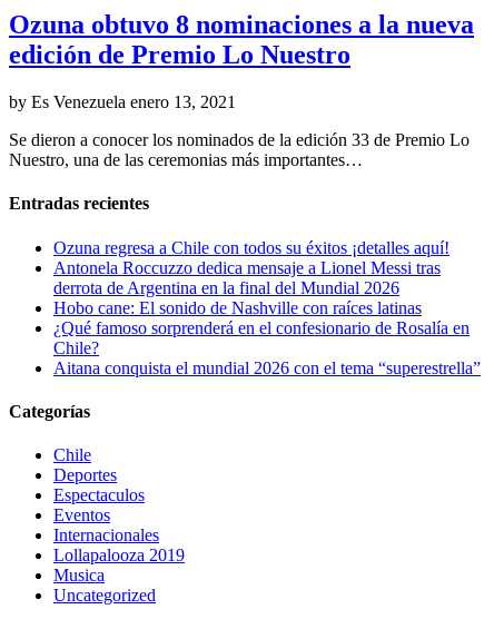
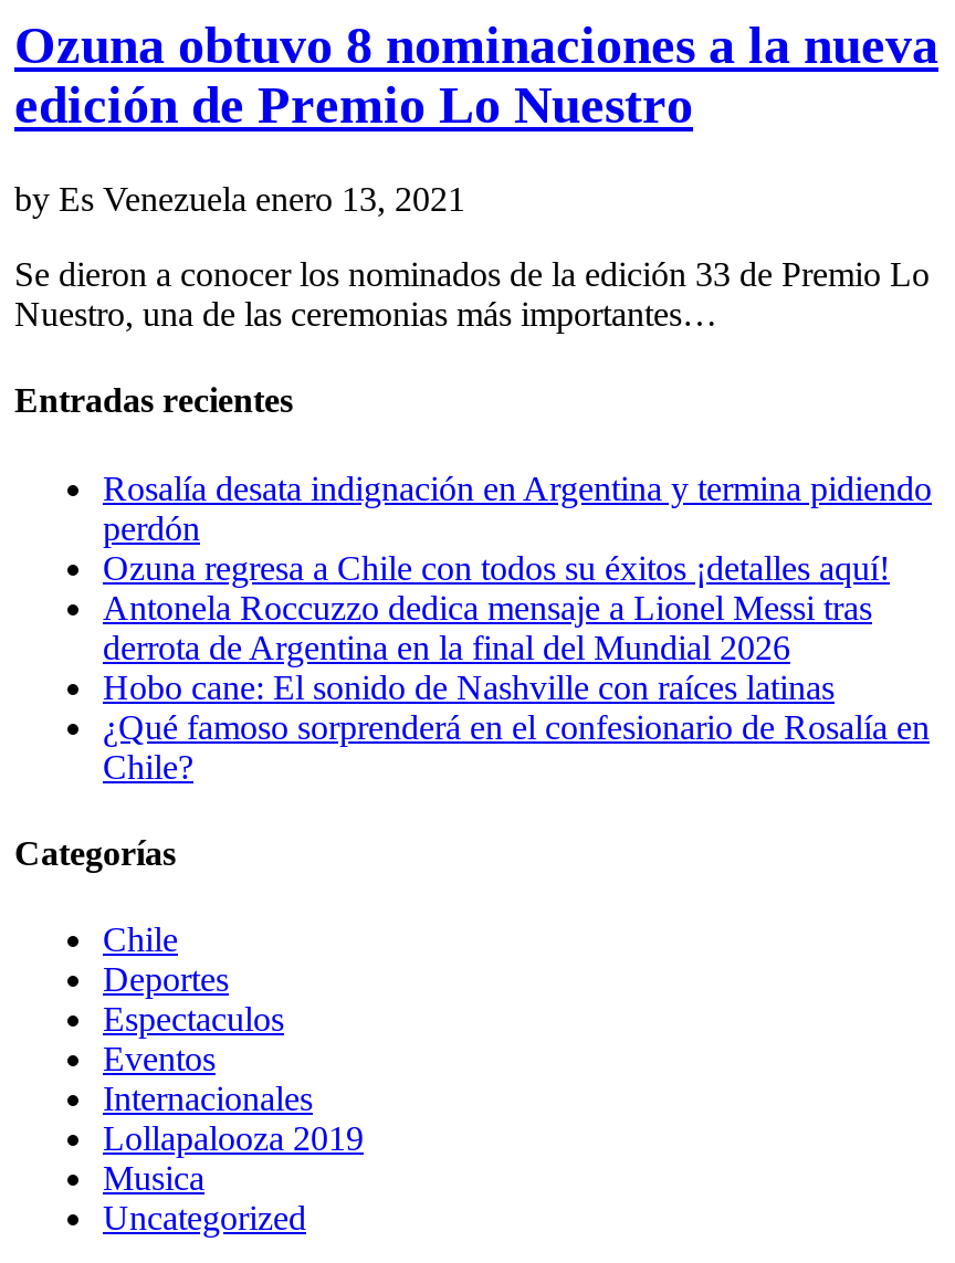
none -> [103,469,932,546] Rosalía desata indignación en Argentina y termina pidiendo | perdón
moved [53,238,470,357] -> [103,549,930,785]: Ozuna regresa a Chile con todos su éxitos ¡detalles aquí! | Antonela Roccuzzo dedica mensaje a Lionel Messi tras | derrota de Argentina en la final del Mundial 2026 | Hobo cane: El sonido de Nashville con raíces latinas | ¿Qué famoso sorprenderá en el confesionario de Rosalía en | Chile?
[53,358,481,377] Aitana conquista el mundial 2026 con el tema “superestrella” -> none

